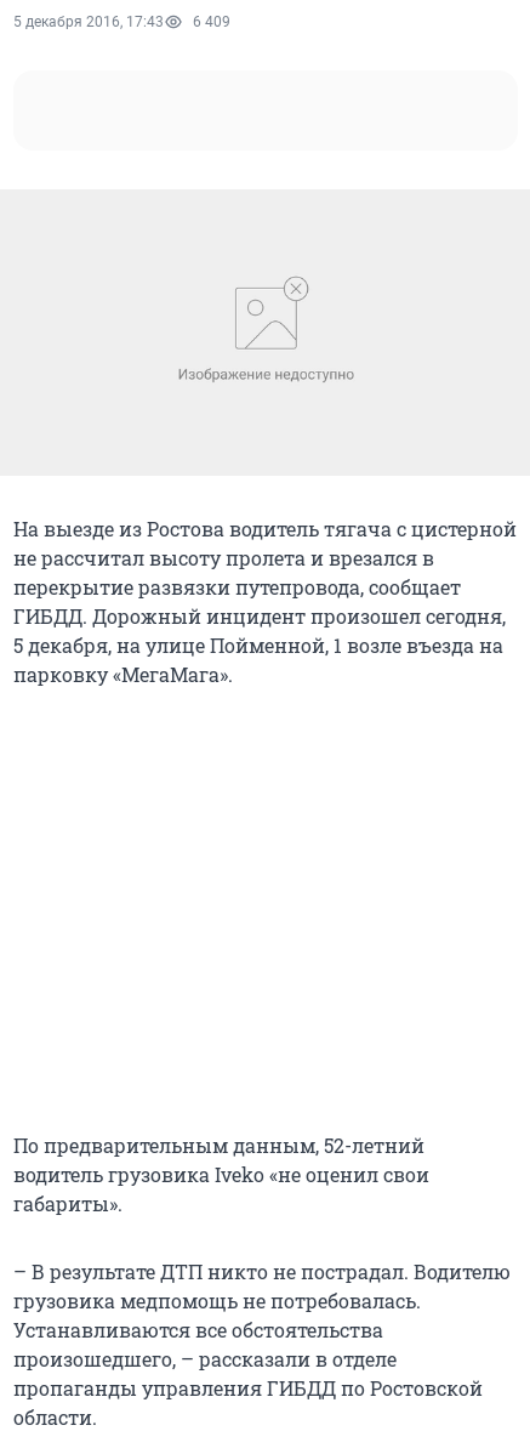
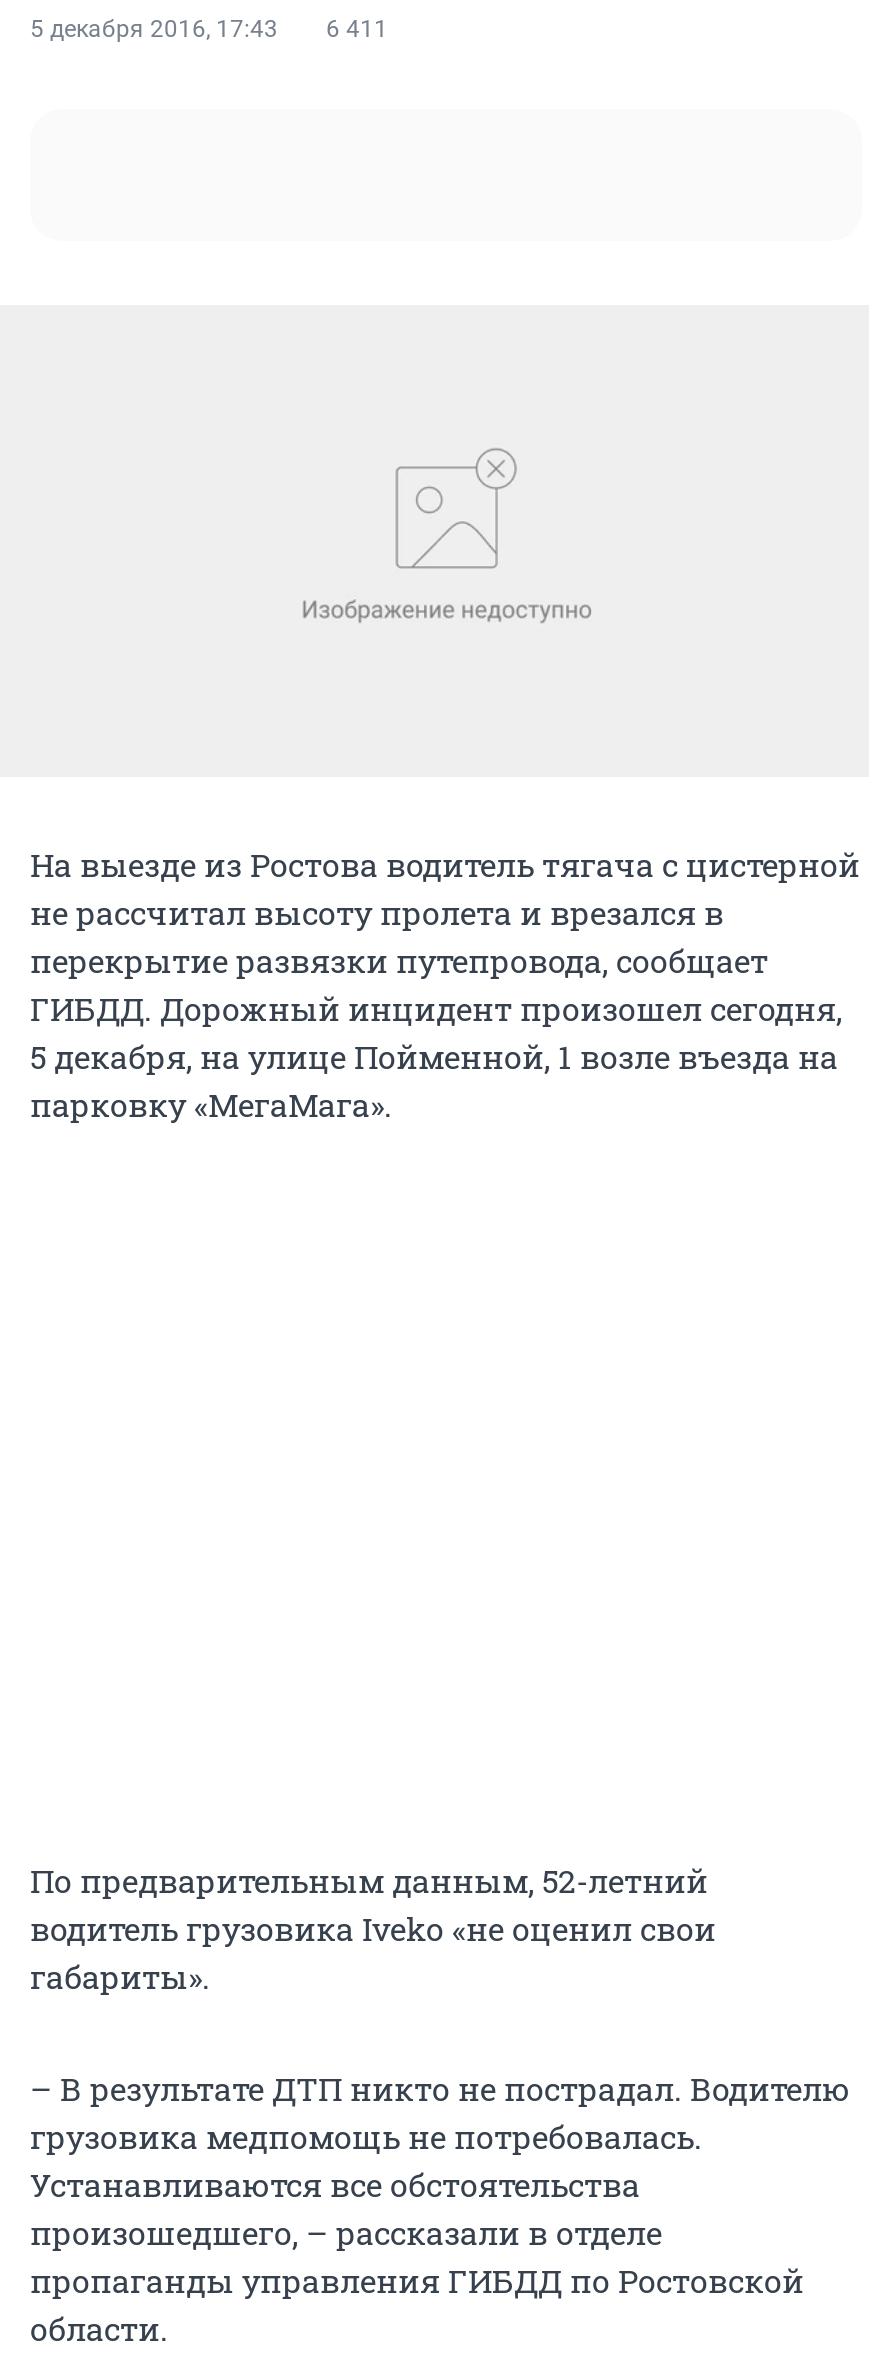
[13,13,230,30] 5 декабря 2016, 17:43 6 409 -> [30,15,388,43] 5 декабря 2016, 17:43 6 411

